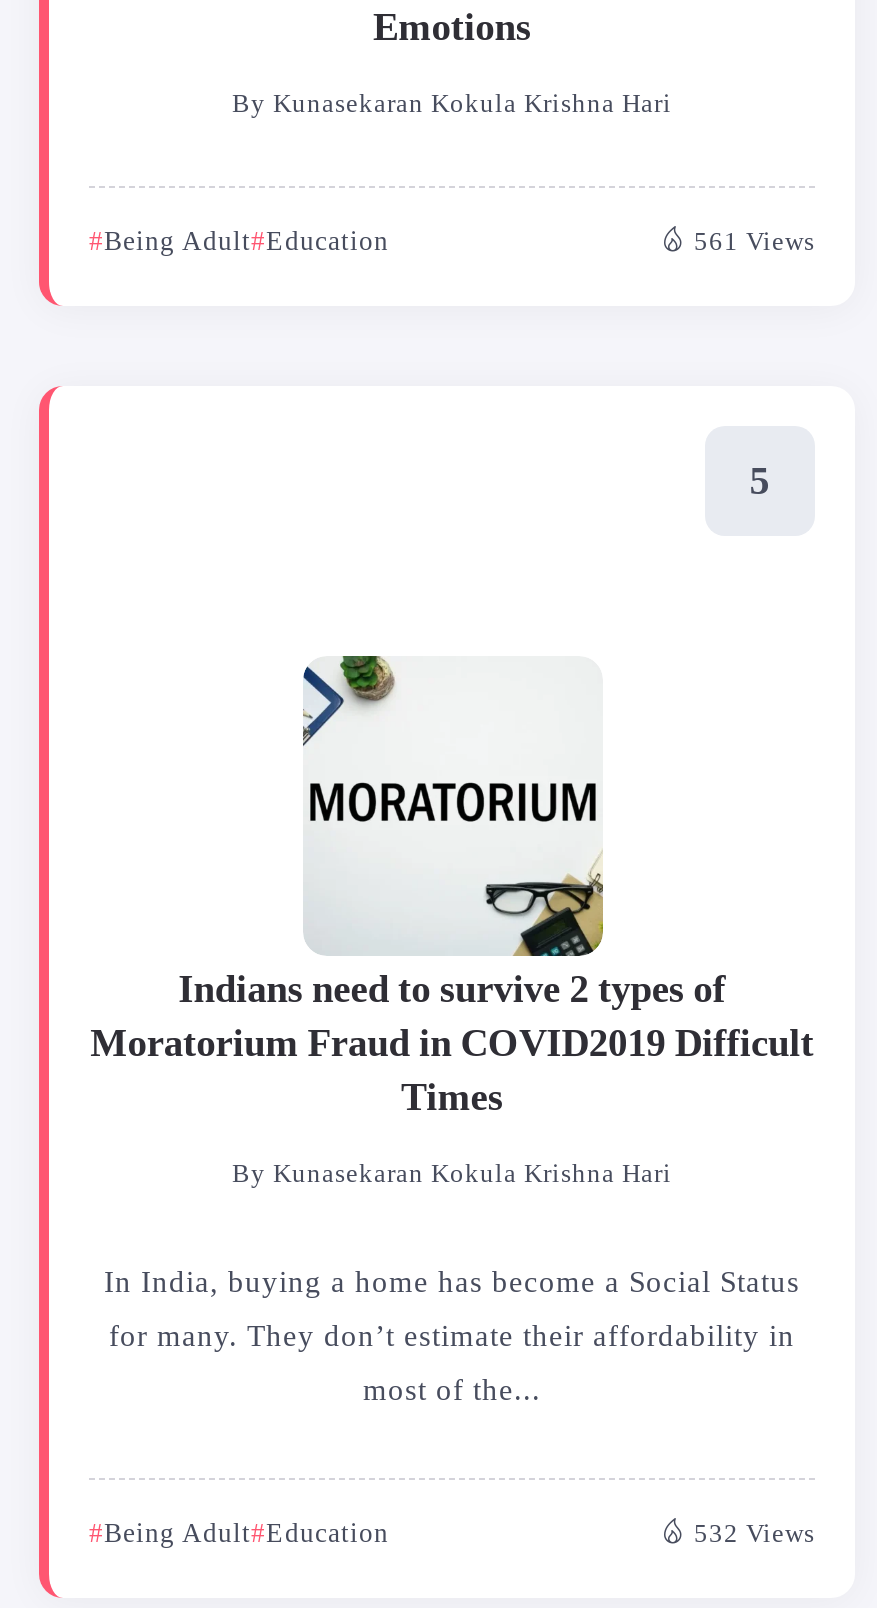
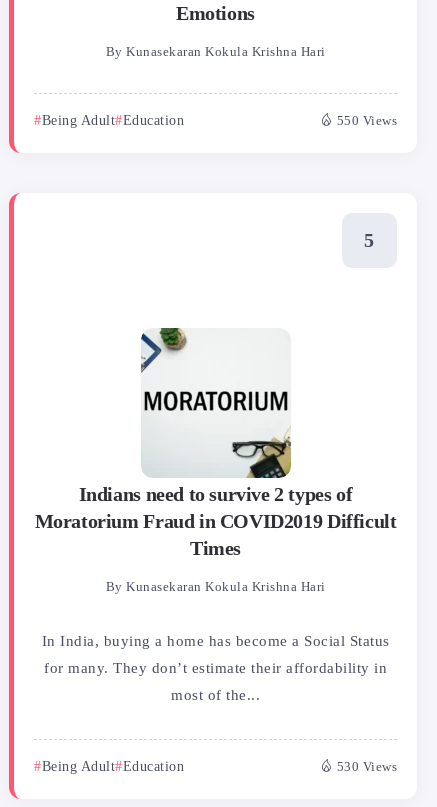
[694,227,815,255] 561 Views -> [336,114,397,128] 550 Views
[694,1520,815,1548] 532 Views -> [336,760,397,774] 530 Views

